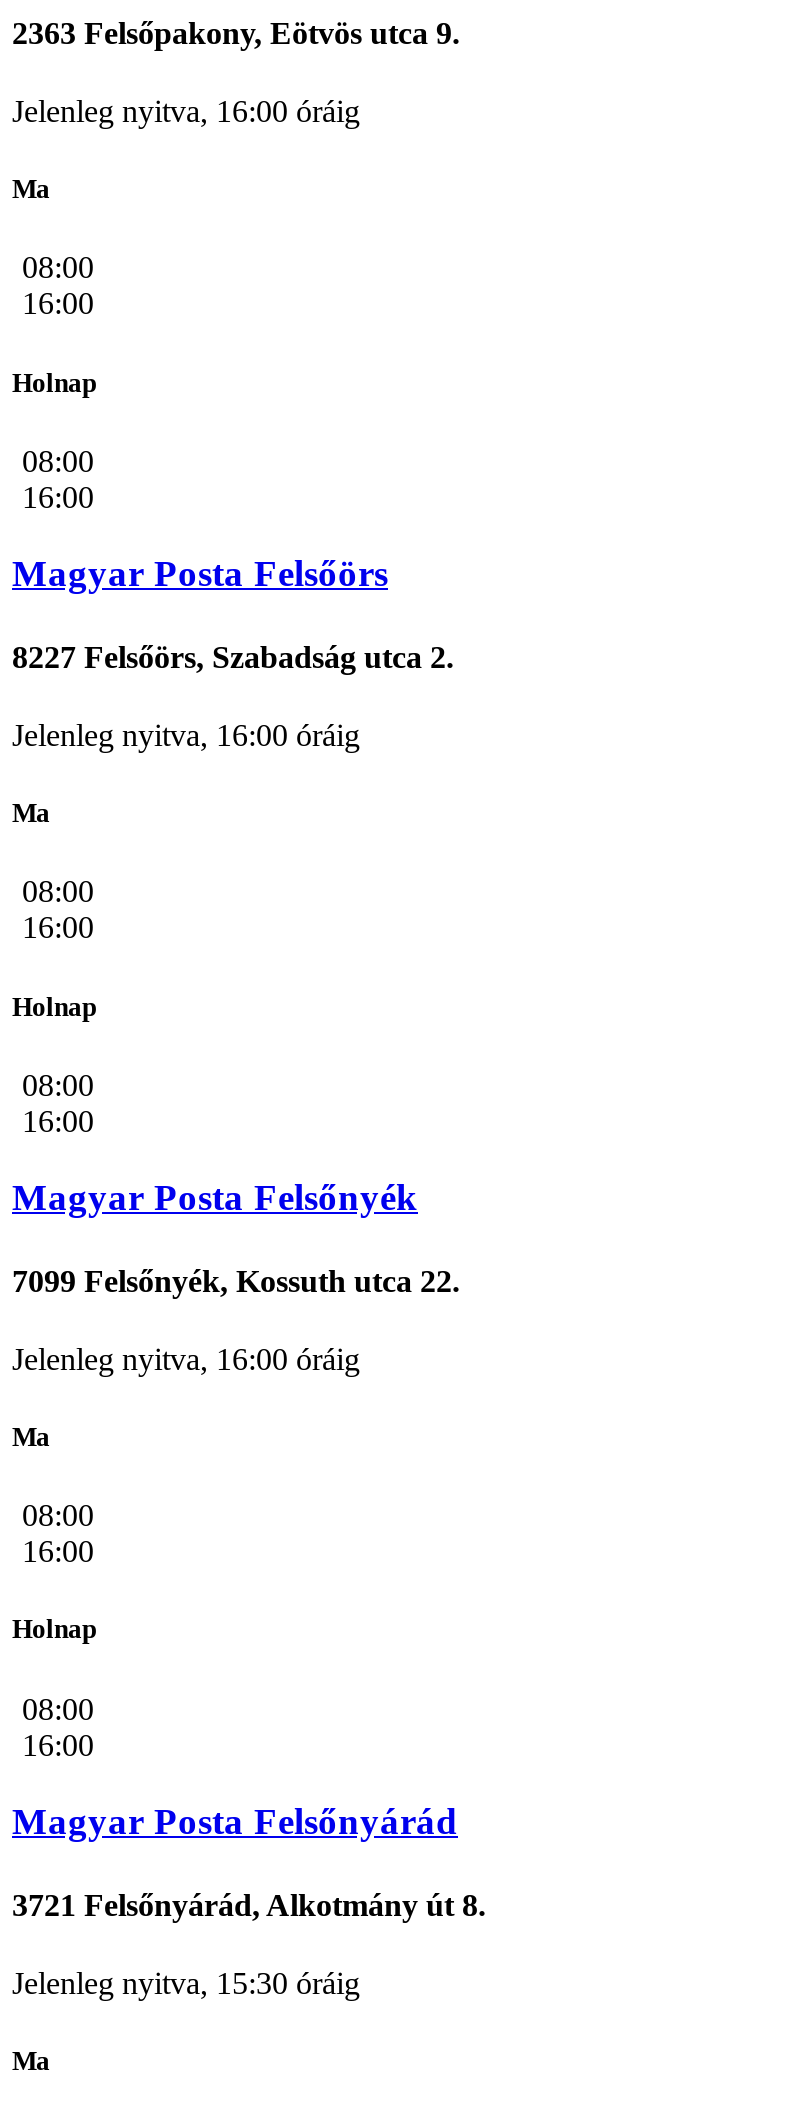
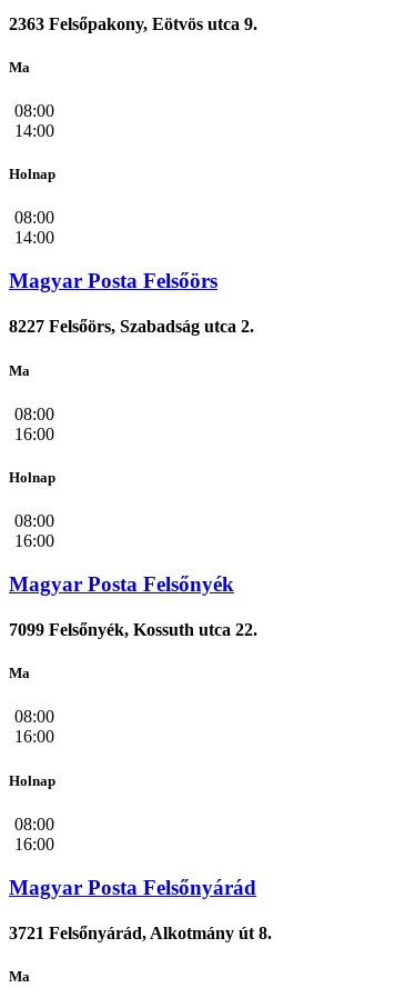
[12,94,360,128] Jelenleg nyitva, 16:00 óráig -> none
[22,287,94,321] 16:00 -> [14,121,54,140] 14:00
[22,480,94,514] 16:00 -> [14,228,54,247] 14:00
[12,718,360,752] Jelenleg nyitva, 16:00 óráig -> none
[12,1342,360,1376] Jelenleg nyitva, 16:00 óráig -> none
[12,1966,360,2000] Jelenleg nyitva, 15:30 óráig -> none

